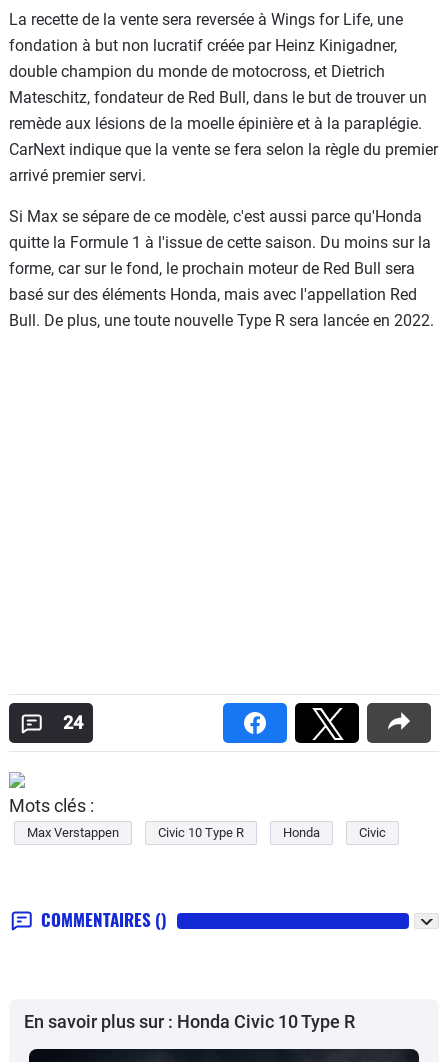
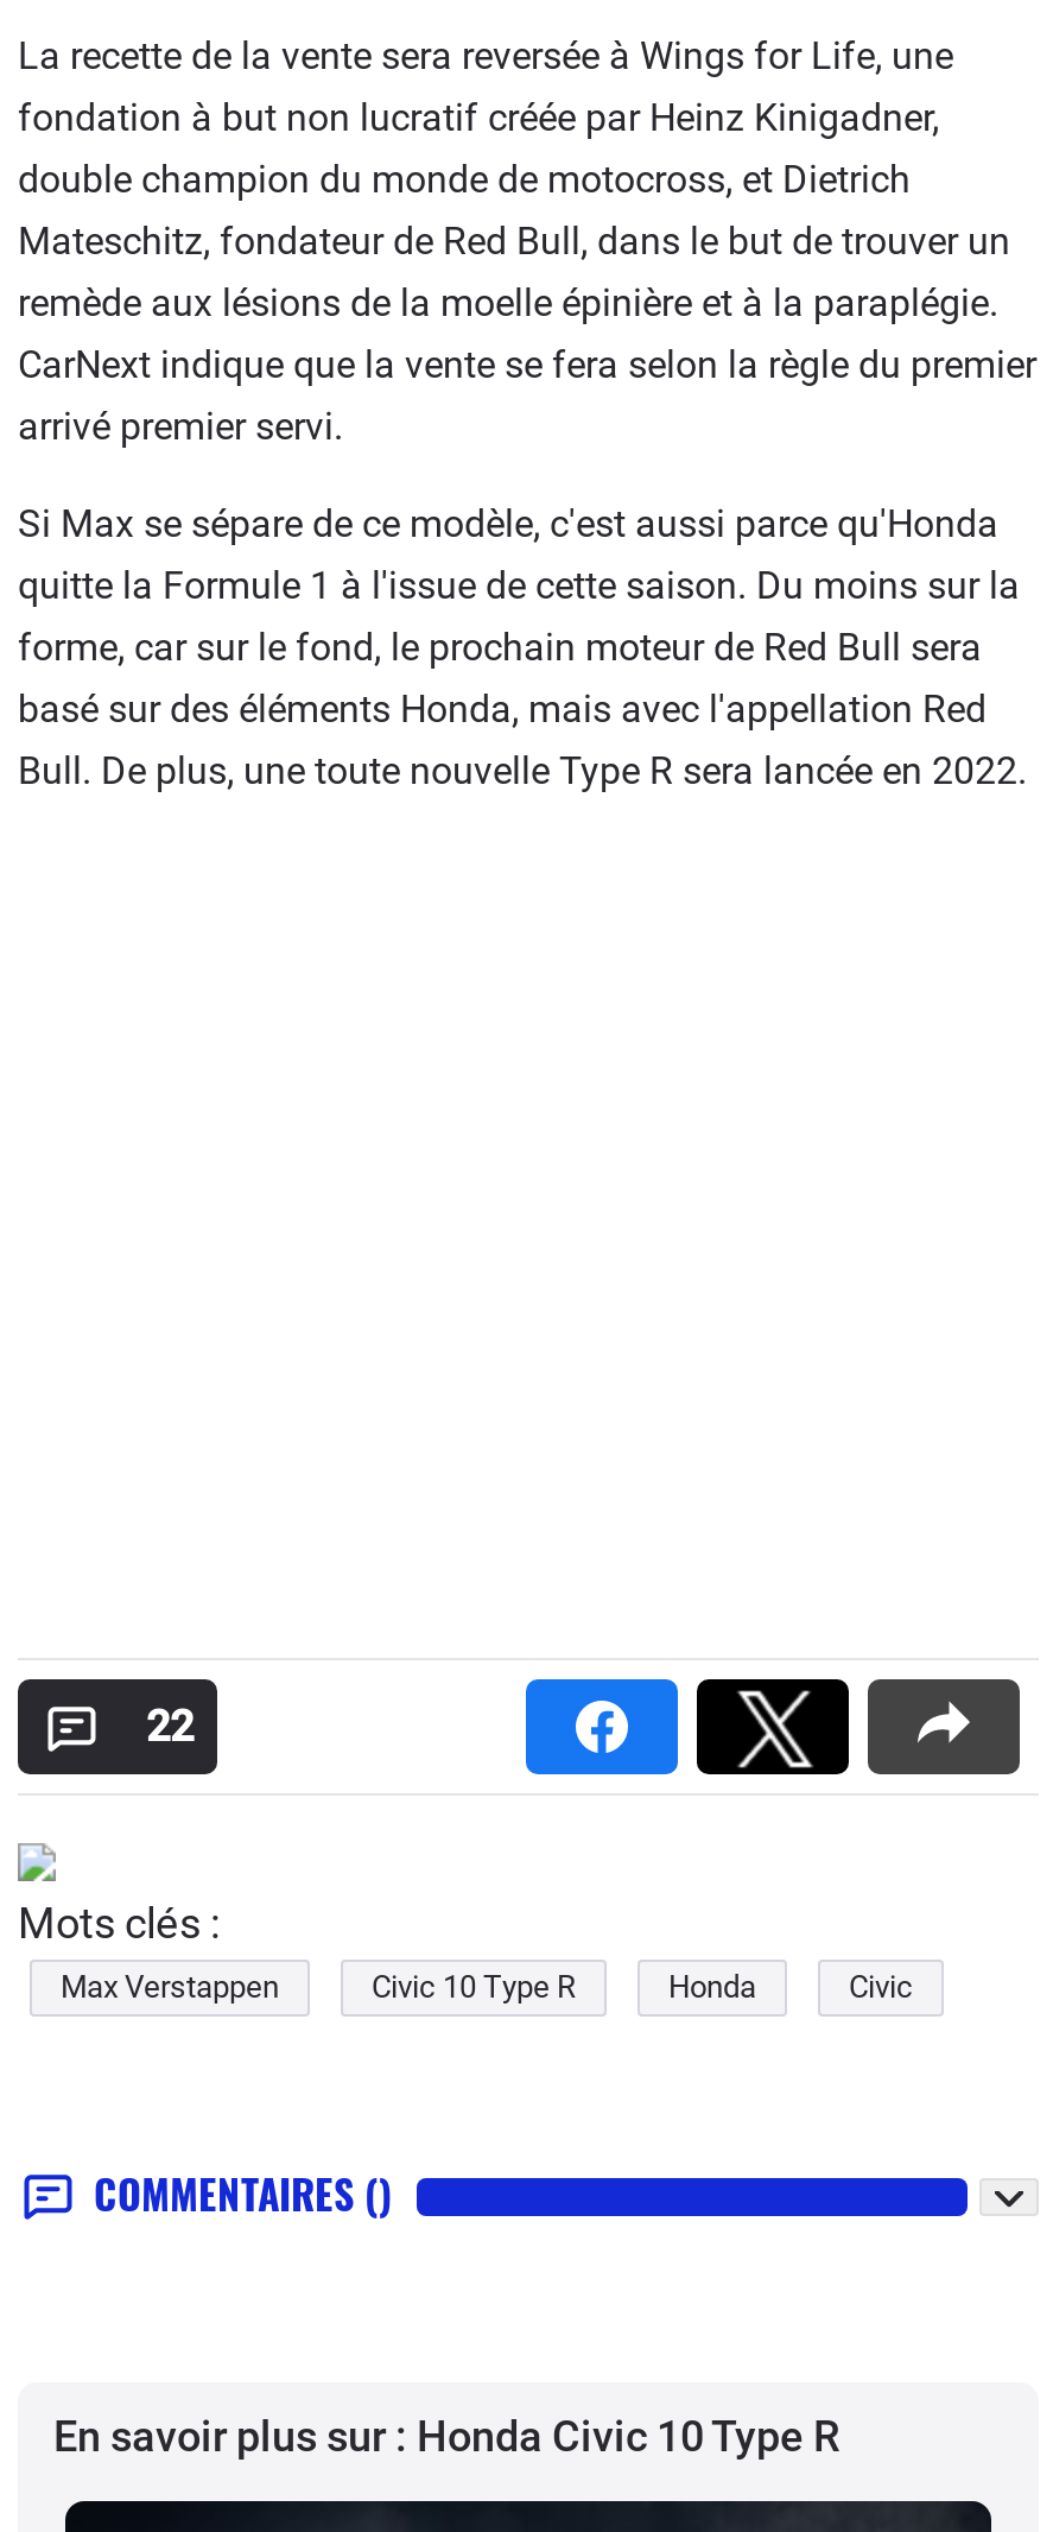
[63,712,83,733] 24 -> [146,1702,194,1751] 22

